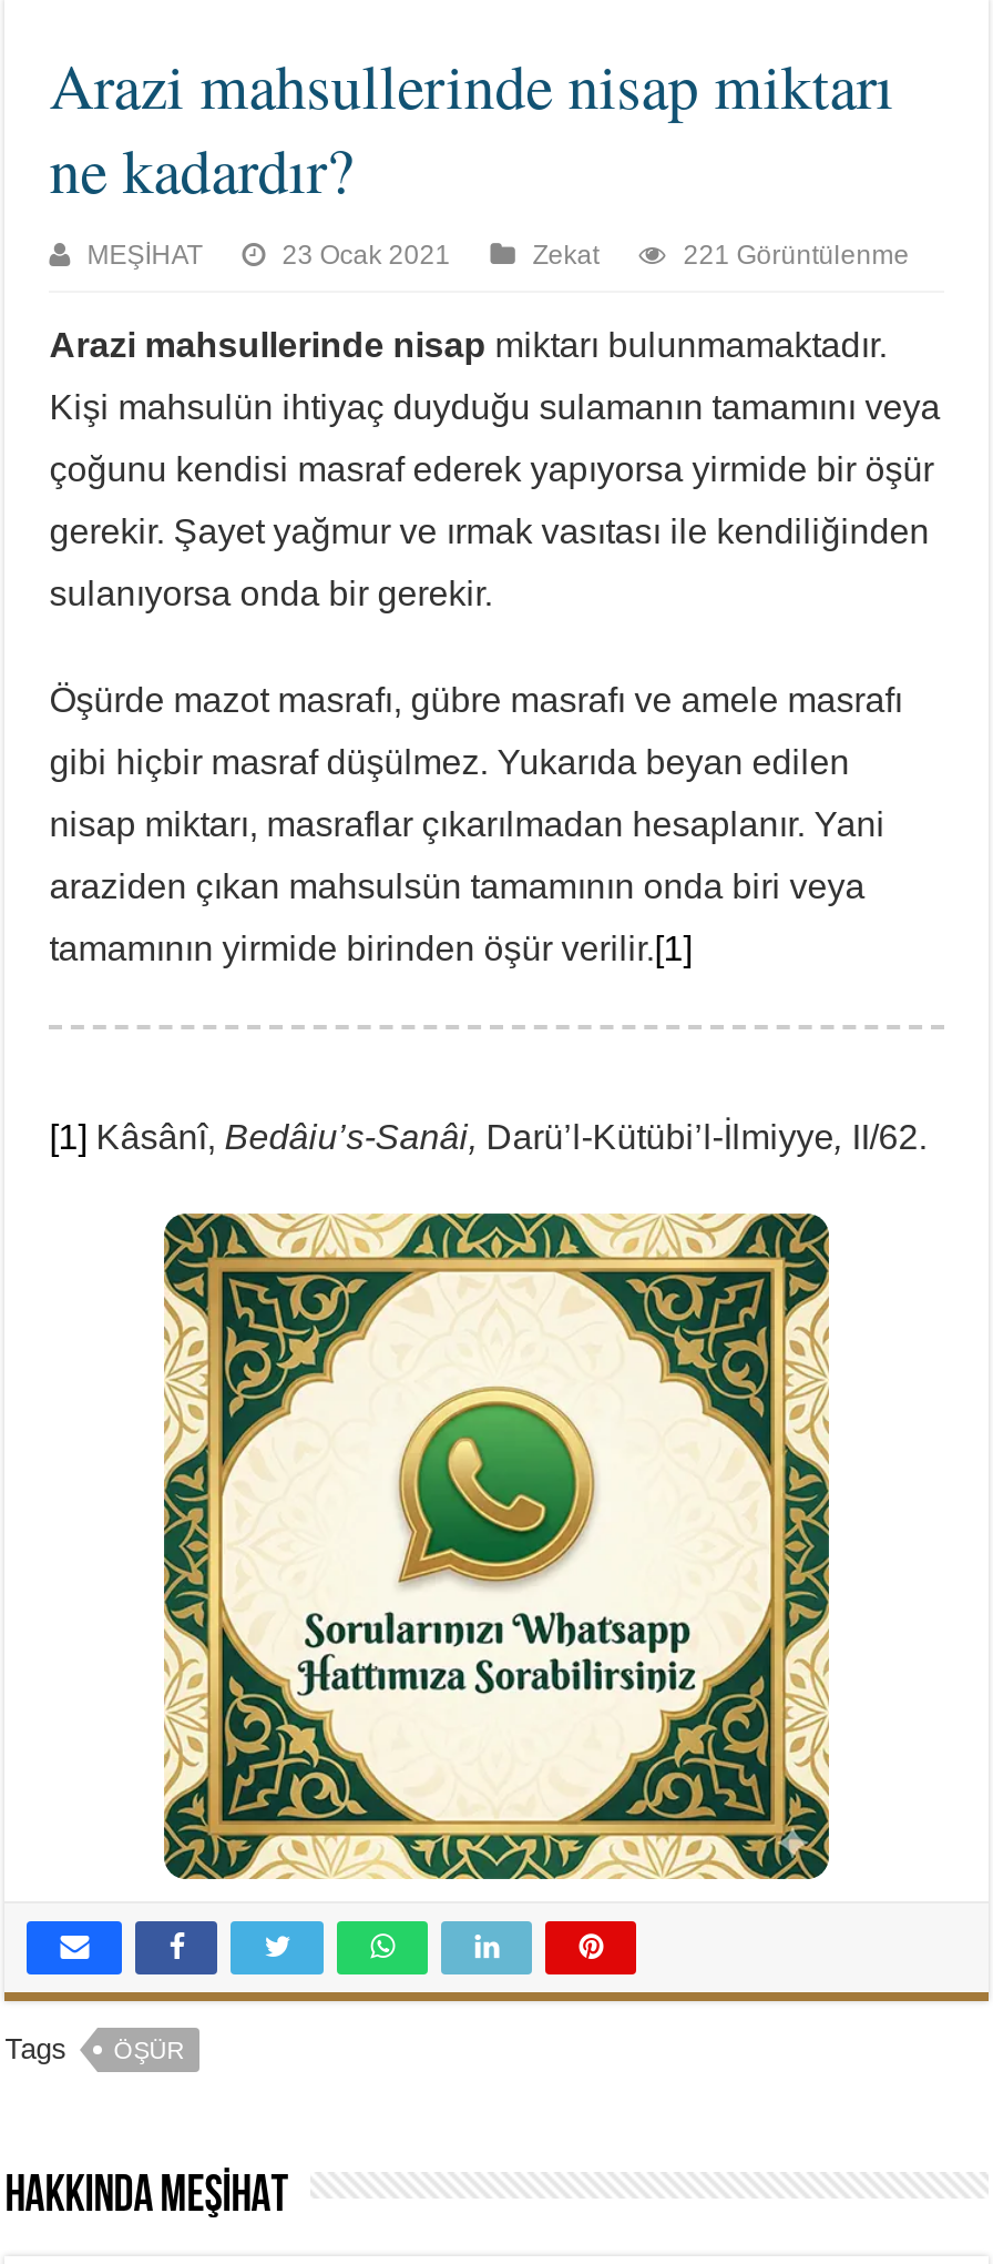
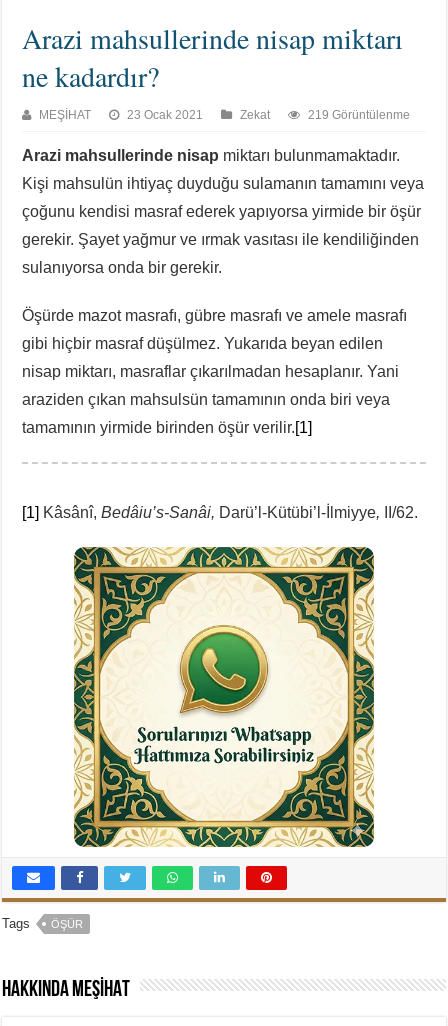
[683,240,909,271] 221 Görüntülenme -> [308,108,410,122] 219 Görüntülenme

